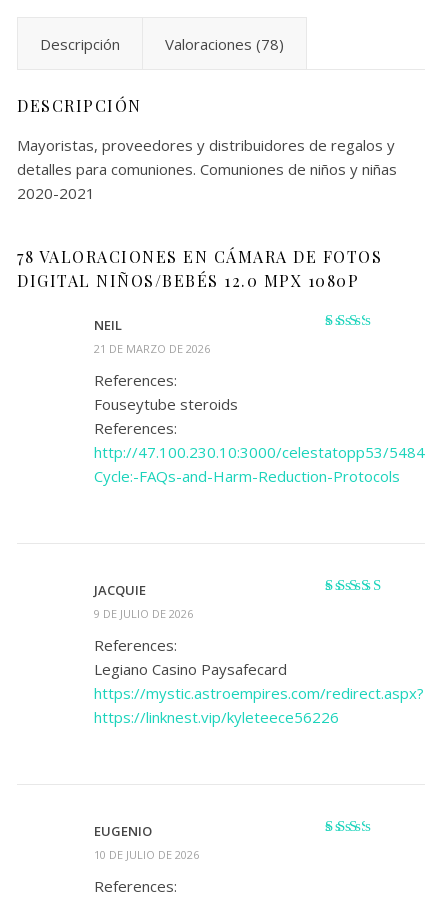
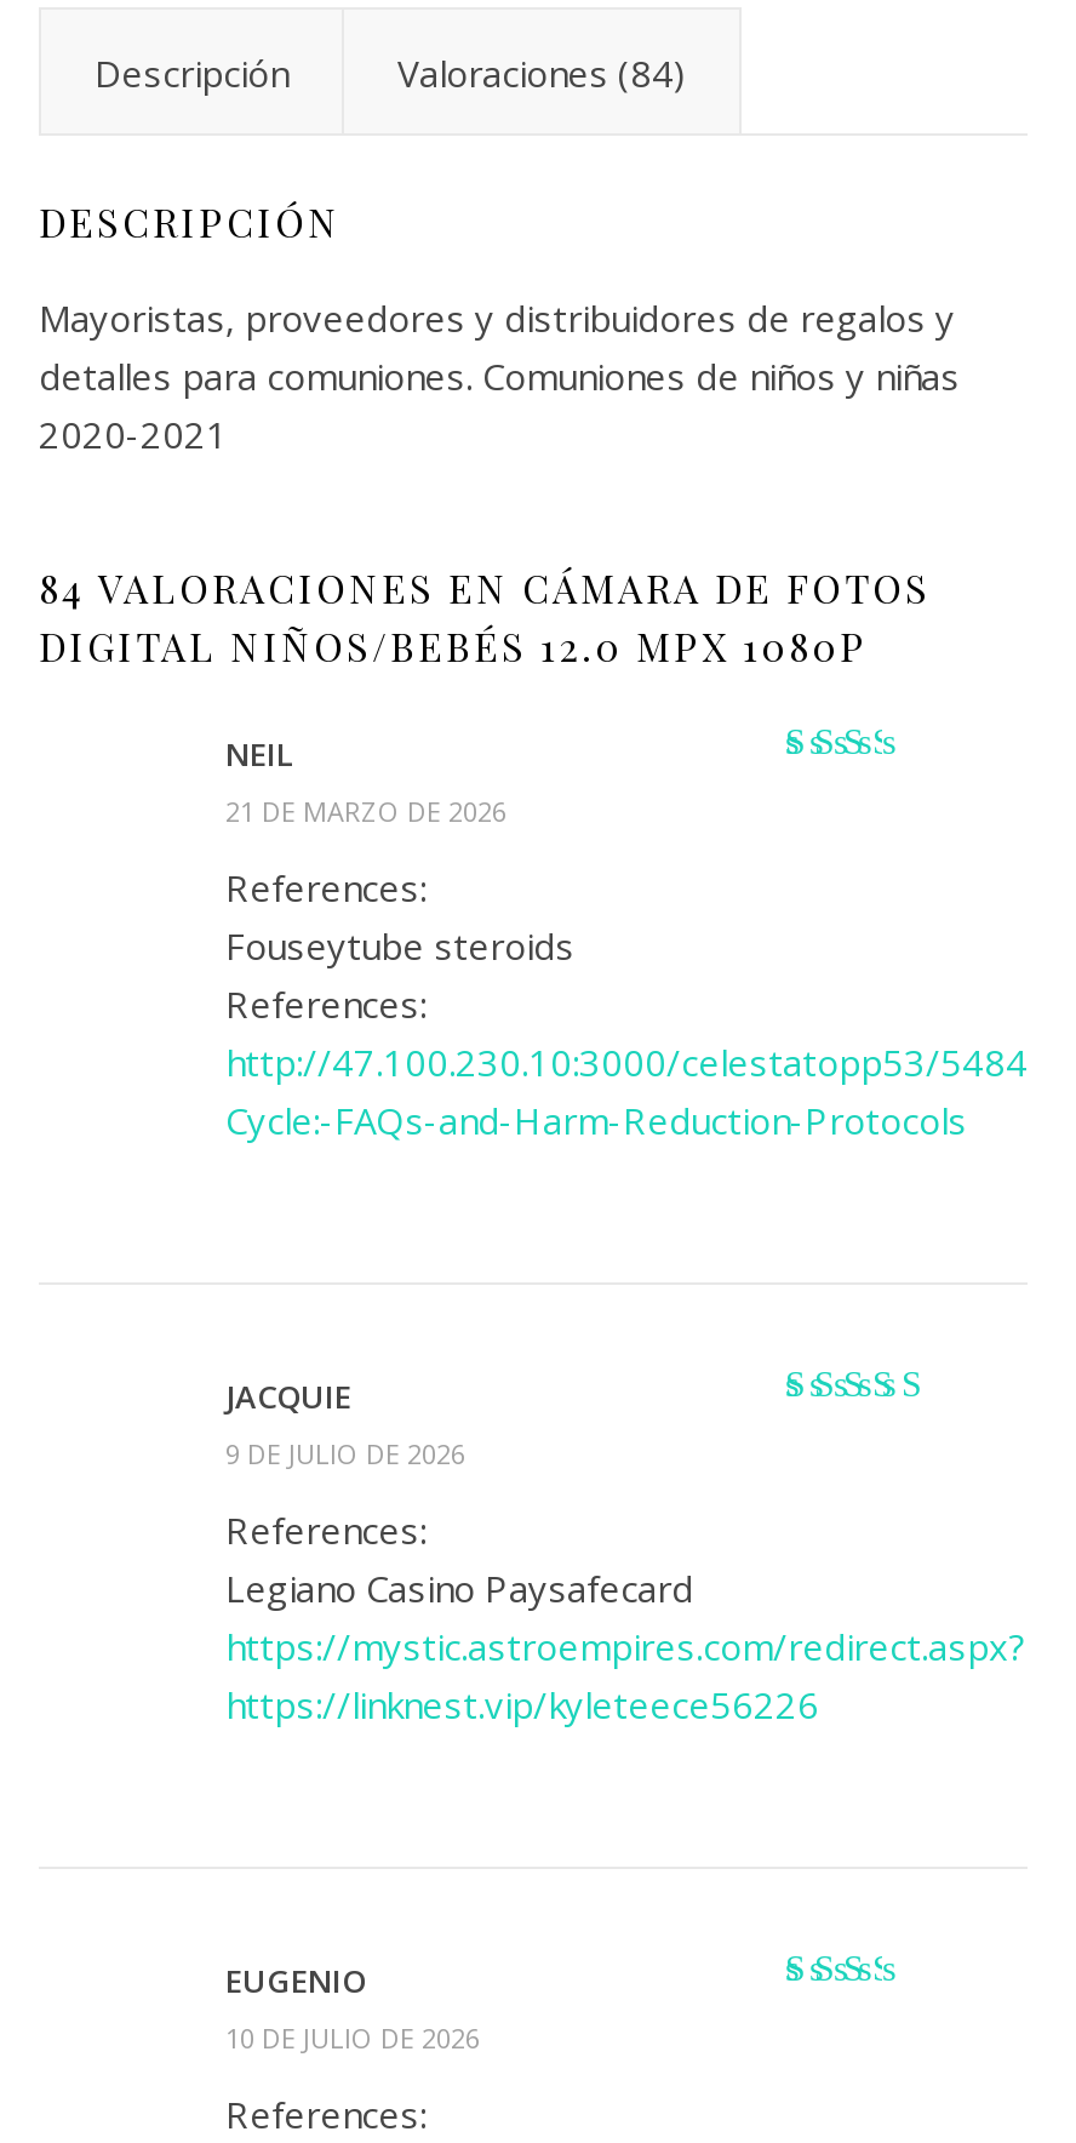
[165,34,284,54] Valoraciones (78) -> [397,48,686,97] Valoraciones (84)
[17,246,382,267] 78 VALORACIONES EN CÁMARA DE FOTOS -> [39,562,931,613] 84 VALORACIONES EN CÁMARA DE FOTOS

